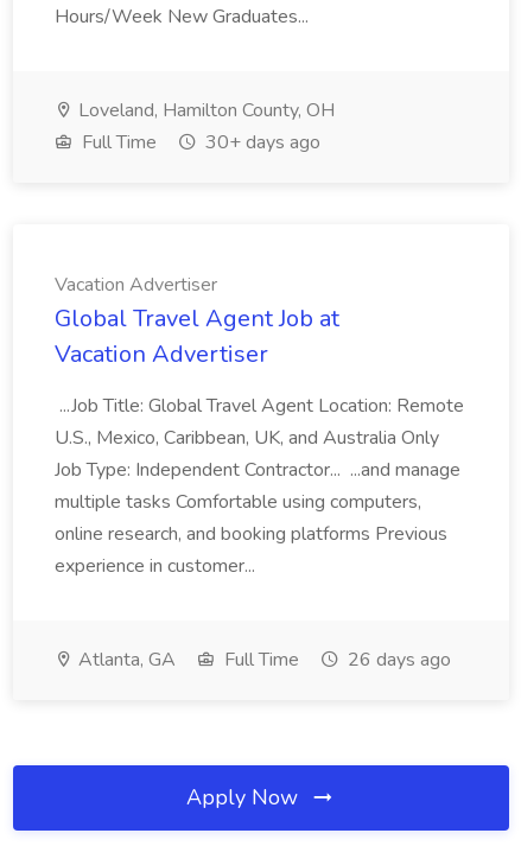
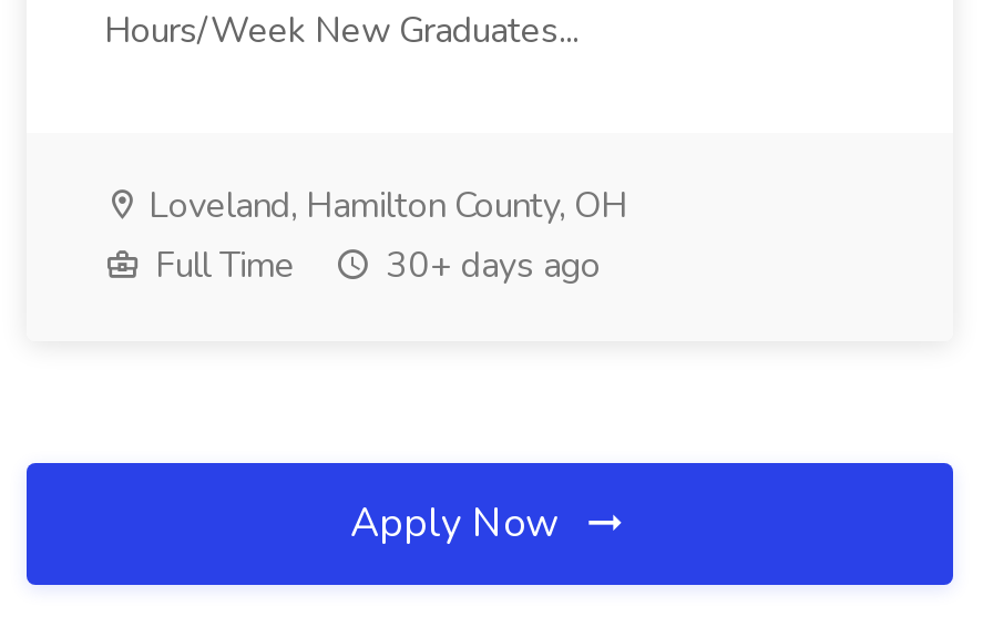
[55,272,464,579] Vacation Advertiser | Global Travel Agent Job at | Vacation Advertiser | ...Job Title: Global Travel Agent Location: Remote | U.S., Mexico, Caribbean, UK, and Australia Only | Job Type: Independent Contractor... ...and manage | multiple tasks Comfortable using computers, | online research, and booking platforms Previous | experience in customer... -> none
[74,647,451,673] Atlanta, GA | Full Time | 26 days ago -> none

